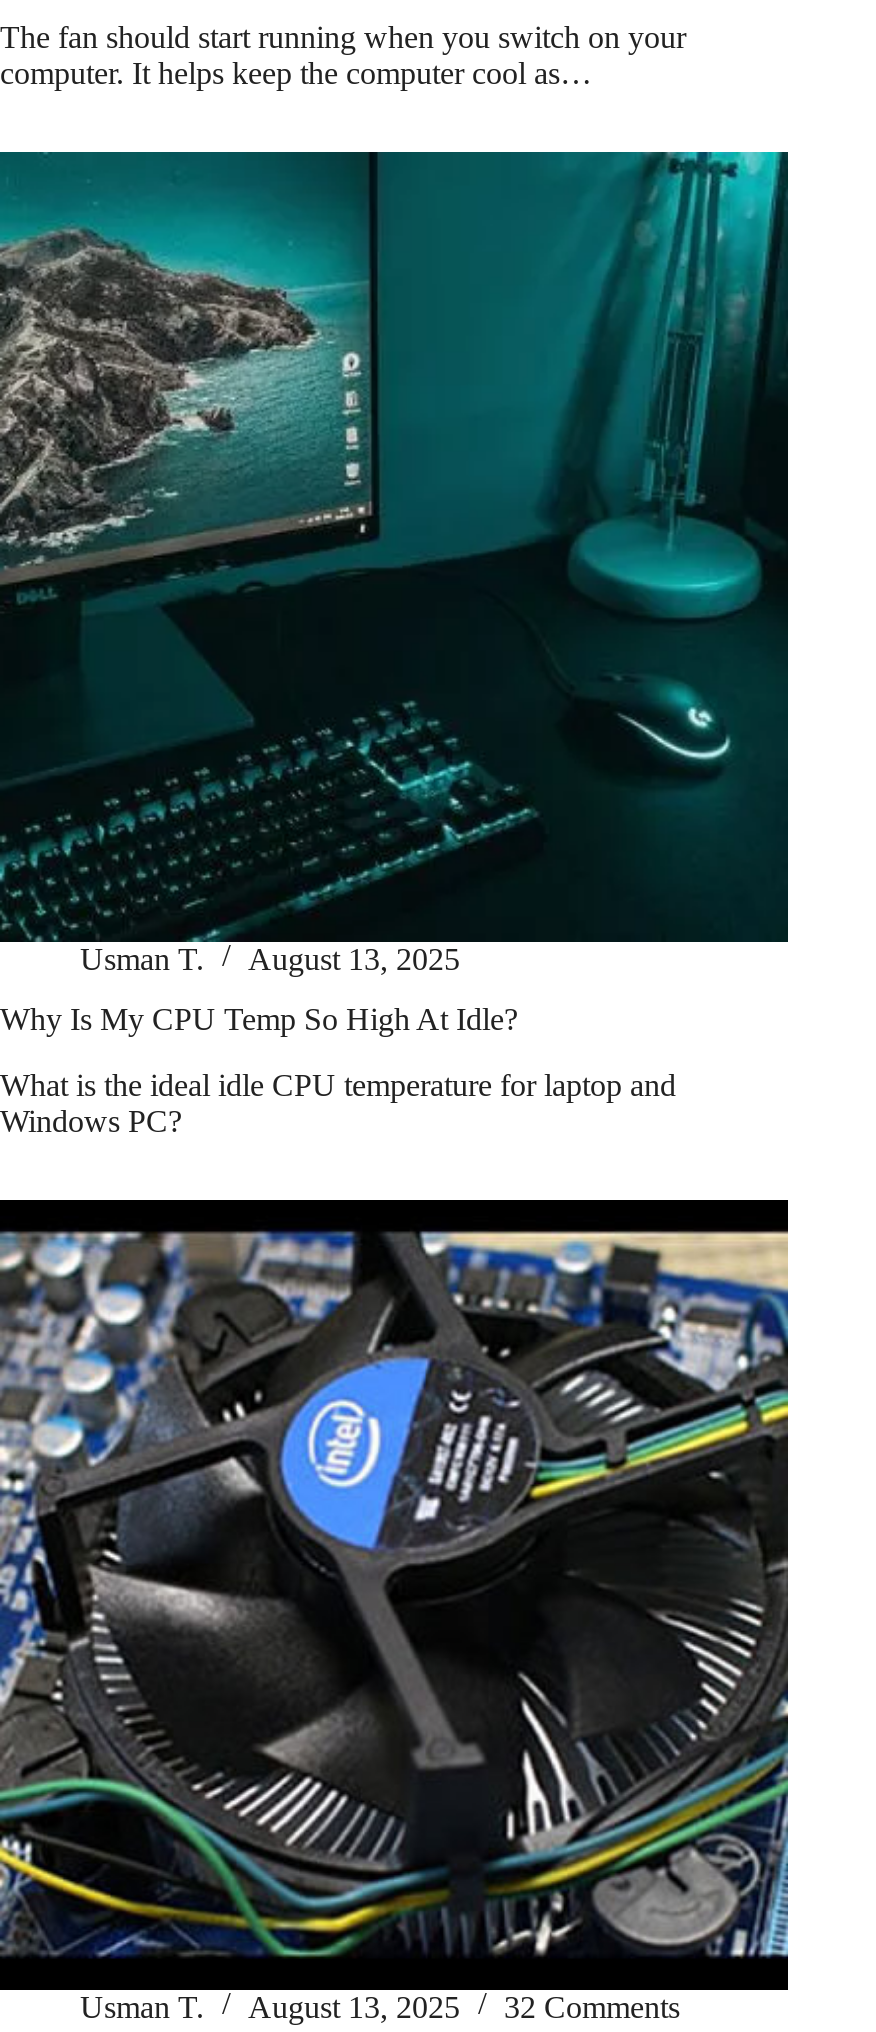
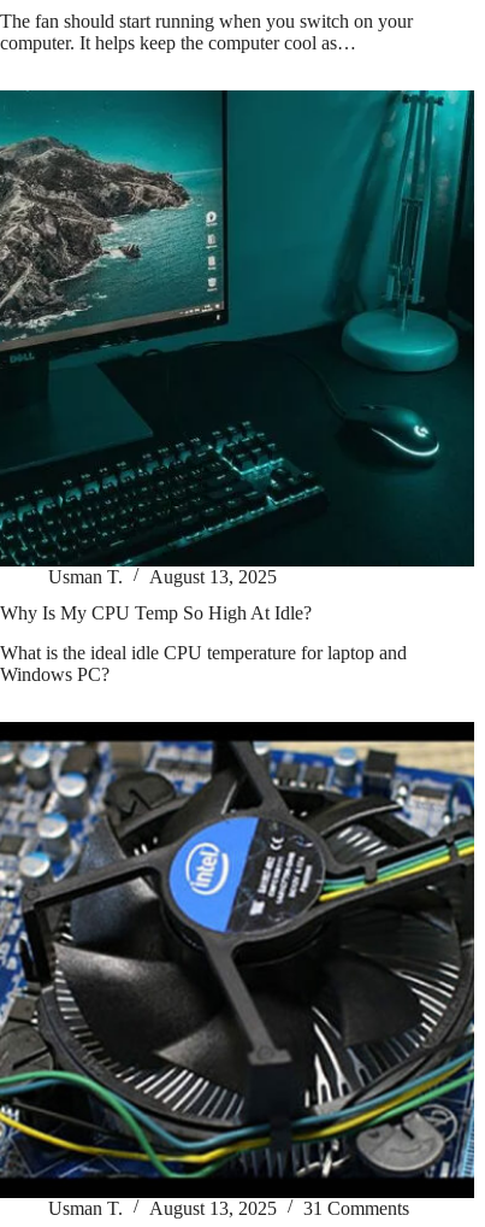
[80,1989,680,2023] Usman T. August 13, 2025 32 Comments -> [48,1197,409,1218] Usman T. August 13, 2025 31 Comments

